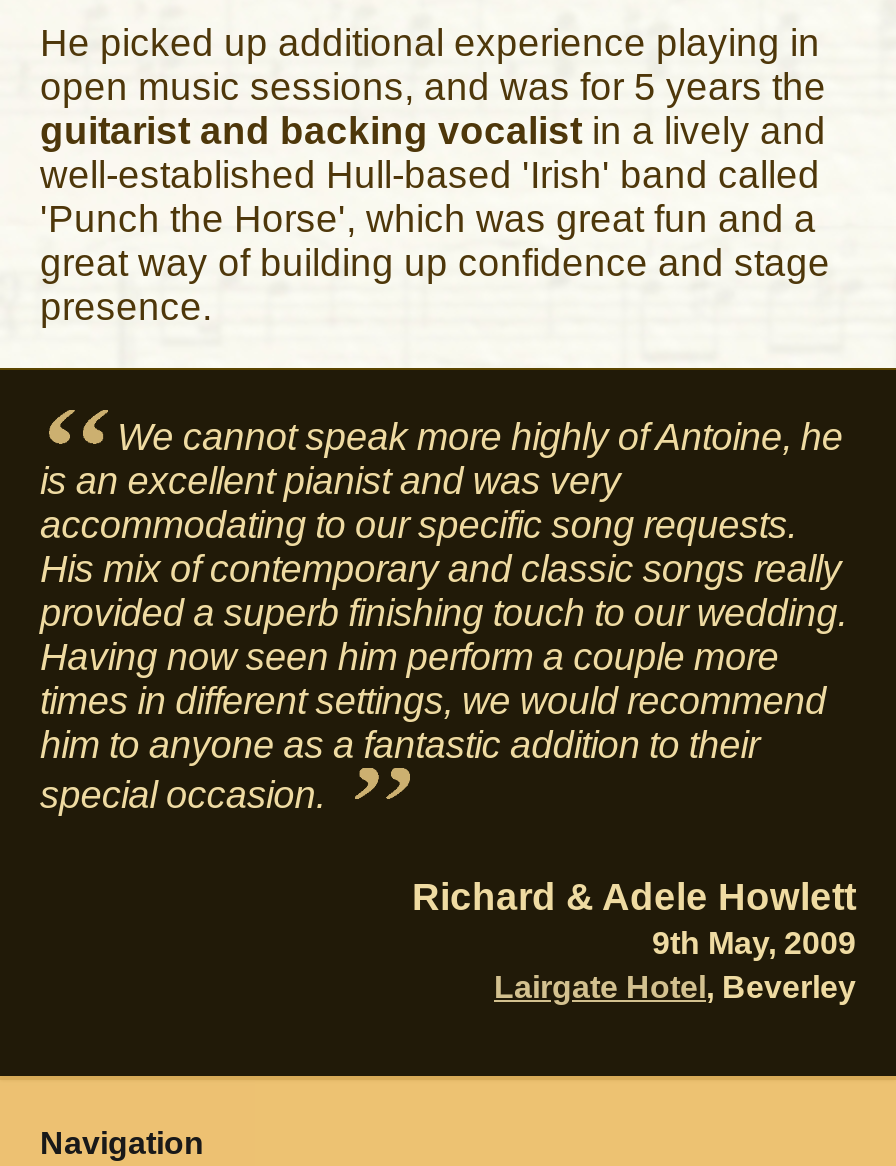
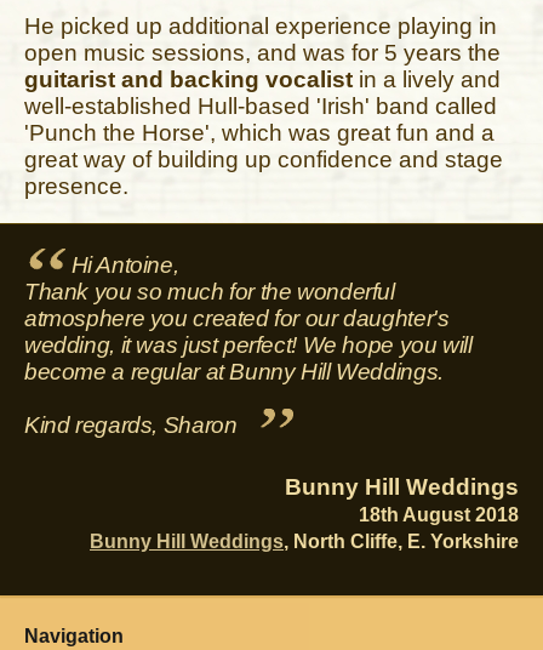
[40,416,856,1005] We cannot speak more highly of Antoine, he | is an excellent pianist and was very | accommodating to our specific song requests. | His mix of contemporary and classic songs really | provided a superb finishing touch to our wedding. | Having now seen him perform a couple more | times in different settings, we would recommend | him to anyone as a fantastic addition to their | special occasion. | Richard & Adele Howlett | 9th May, 2009 | Lairgate Hotel, Beverley -> [24,252,519,552] Hi Antoine, | Thank you so much for the wonderful | atmosphere you created for our daughter's | wedding, it was just perfect! We hope you will | become a regular at Bunny Hill Weddings. | Kind regards, Sharon | Bunny Hill Weddings | 18th August 2018 | Bunny Hill Weddings, North Cliffe, E. Yorkshire

